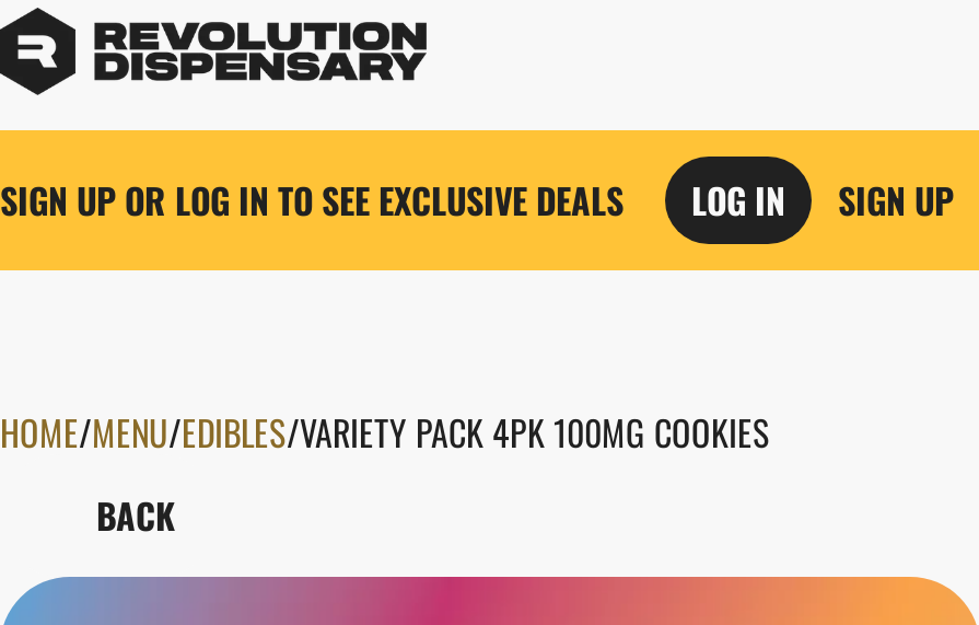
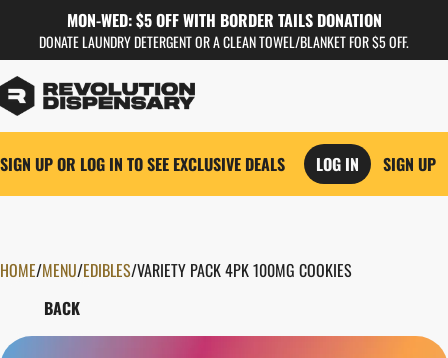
none -> [39,8,409,52] MON-WED: $5 OFF WITH BORDER TAILS DONATION | DONATE LAUNDRY DETERGENT OR A CLEAN TOWEL/BLANKET FOR $5 OFF.

